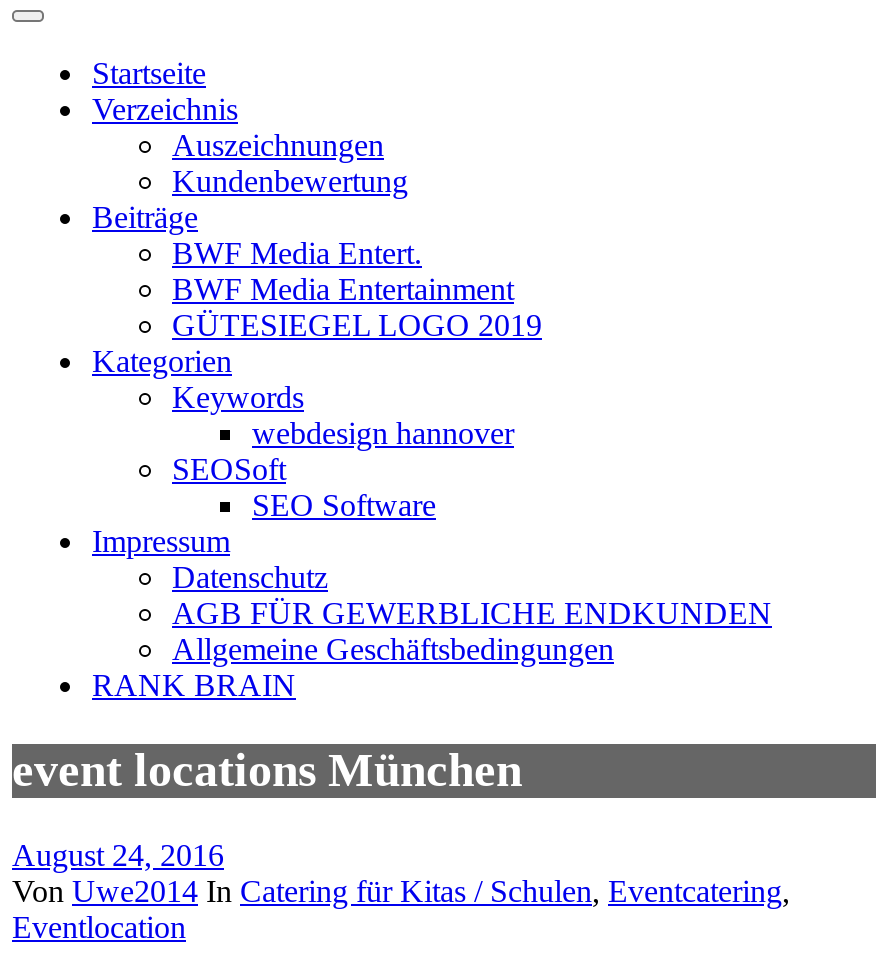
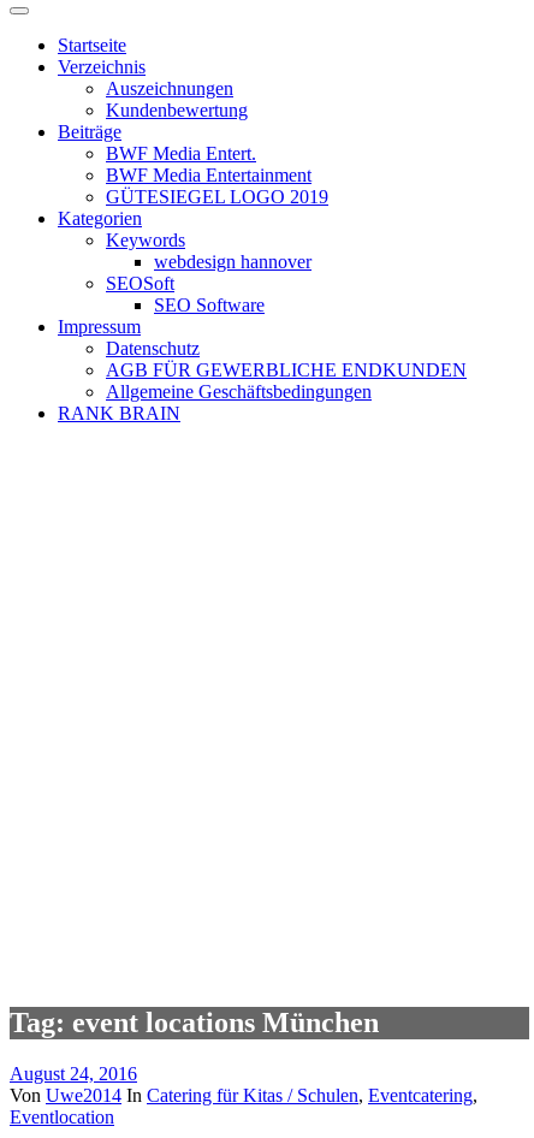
[12,743,522,795] event locations München -> [10,1007,379,1038] Tag: event locations München

